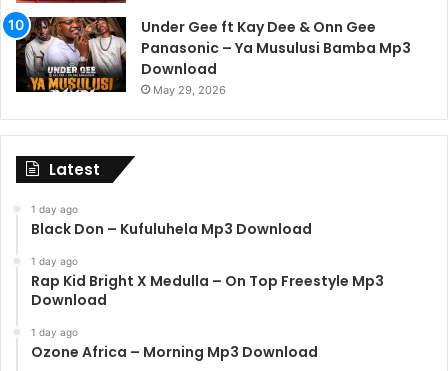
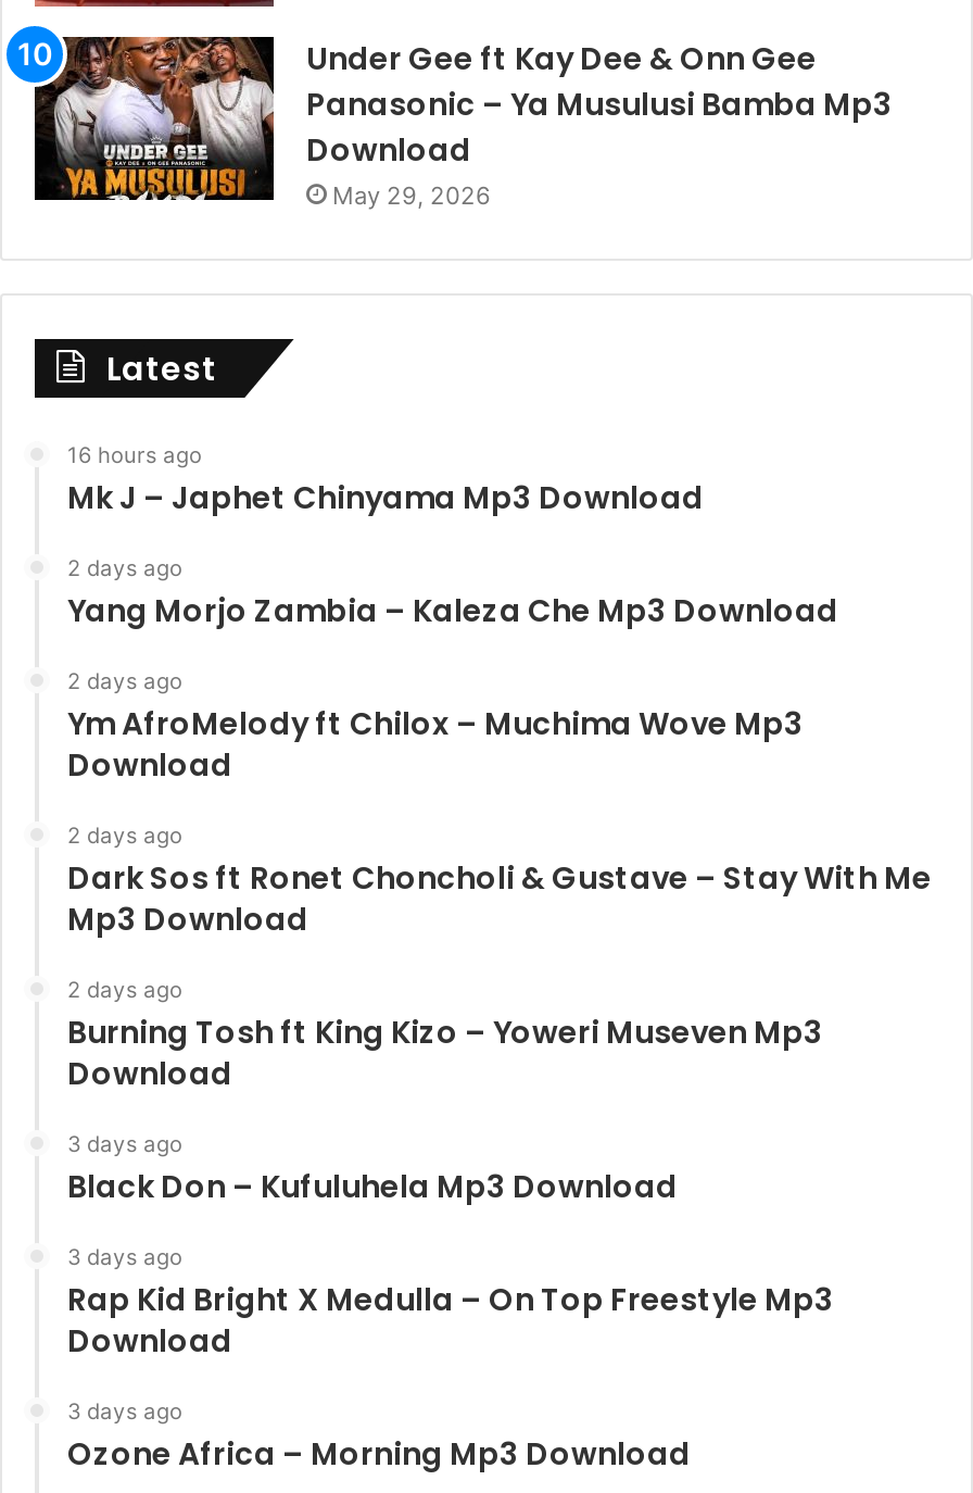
[31,203,78,215] 1 day ago -> [67,441,932,1156] 16 hours ago | Mk J – Japhet Chinyama Mp3 Download | 2 days ago | Yang Morjo Zambia – Kaleza Che Mp3 Download | 2 days ago | Ym AfroMelody ft Chilox – Muchima Wove Mp3 | Download | 2 days ago | Dark Sos ft Ronet Choncholi & Gustave – Stay With Me | Mp3 Download | 2 days ago | Burning Tosh ft King Kizo – Yoweri Museven Mp3 | Download | 3 days ago
[31,255,78,267] 1 day ago -> [67,1243,182,1269] 3 days ago
[31,326,78,338] 1 day ago -> [67,1397,182,1423] 3 days ago

